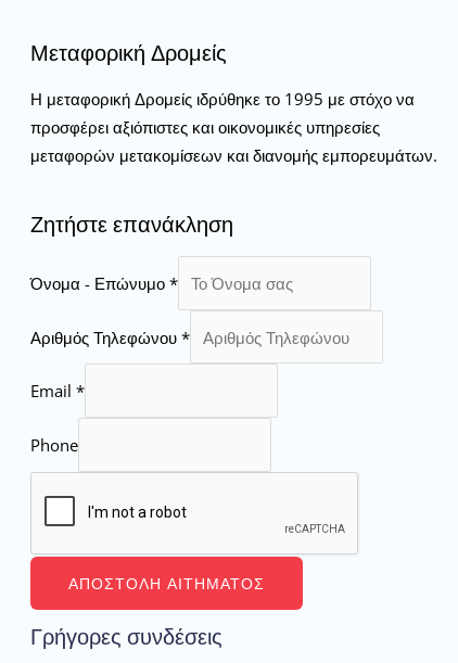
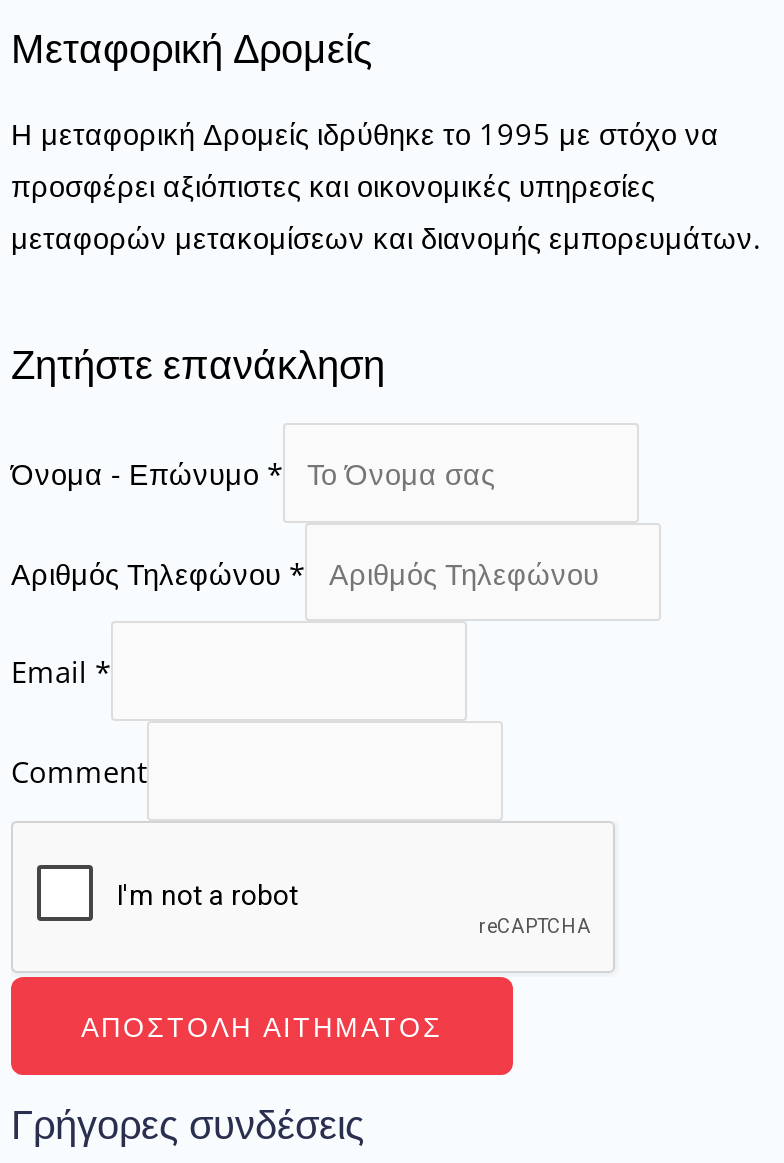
[30,434,78,456] Phone -> [11,752,147,792] Comment

